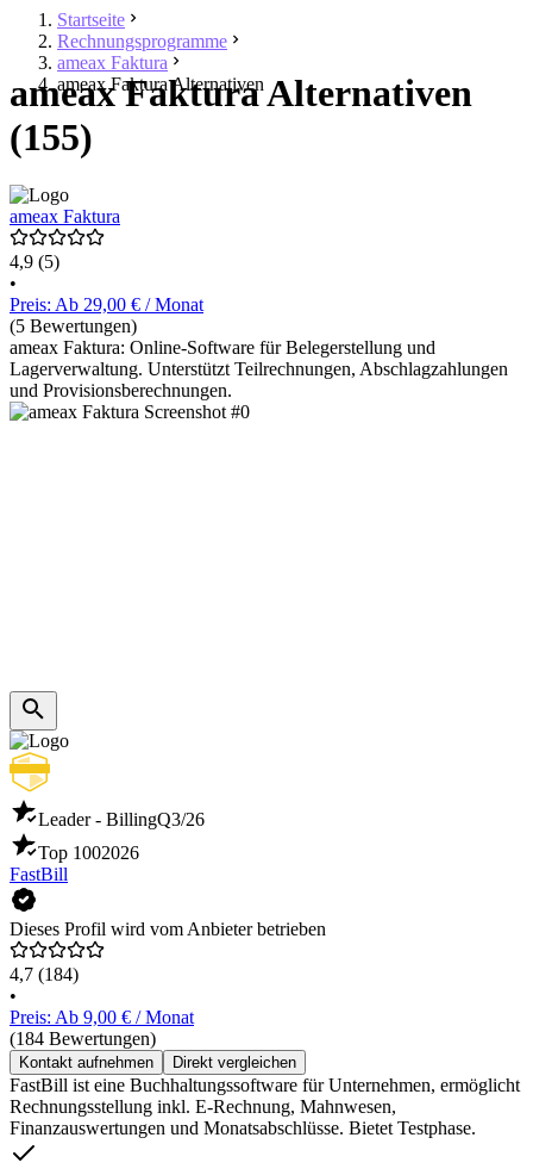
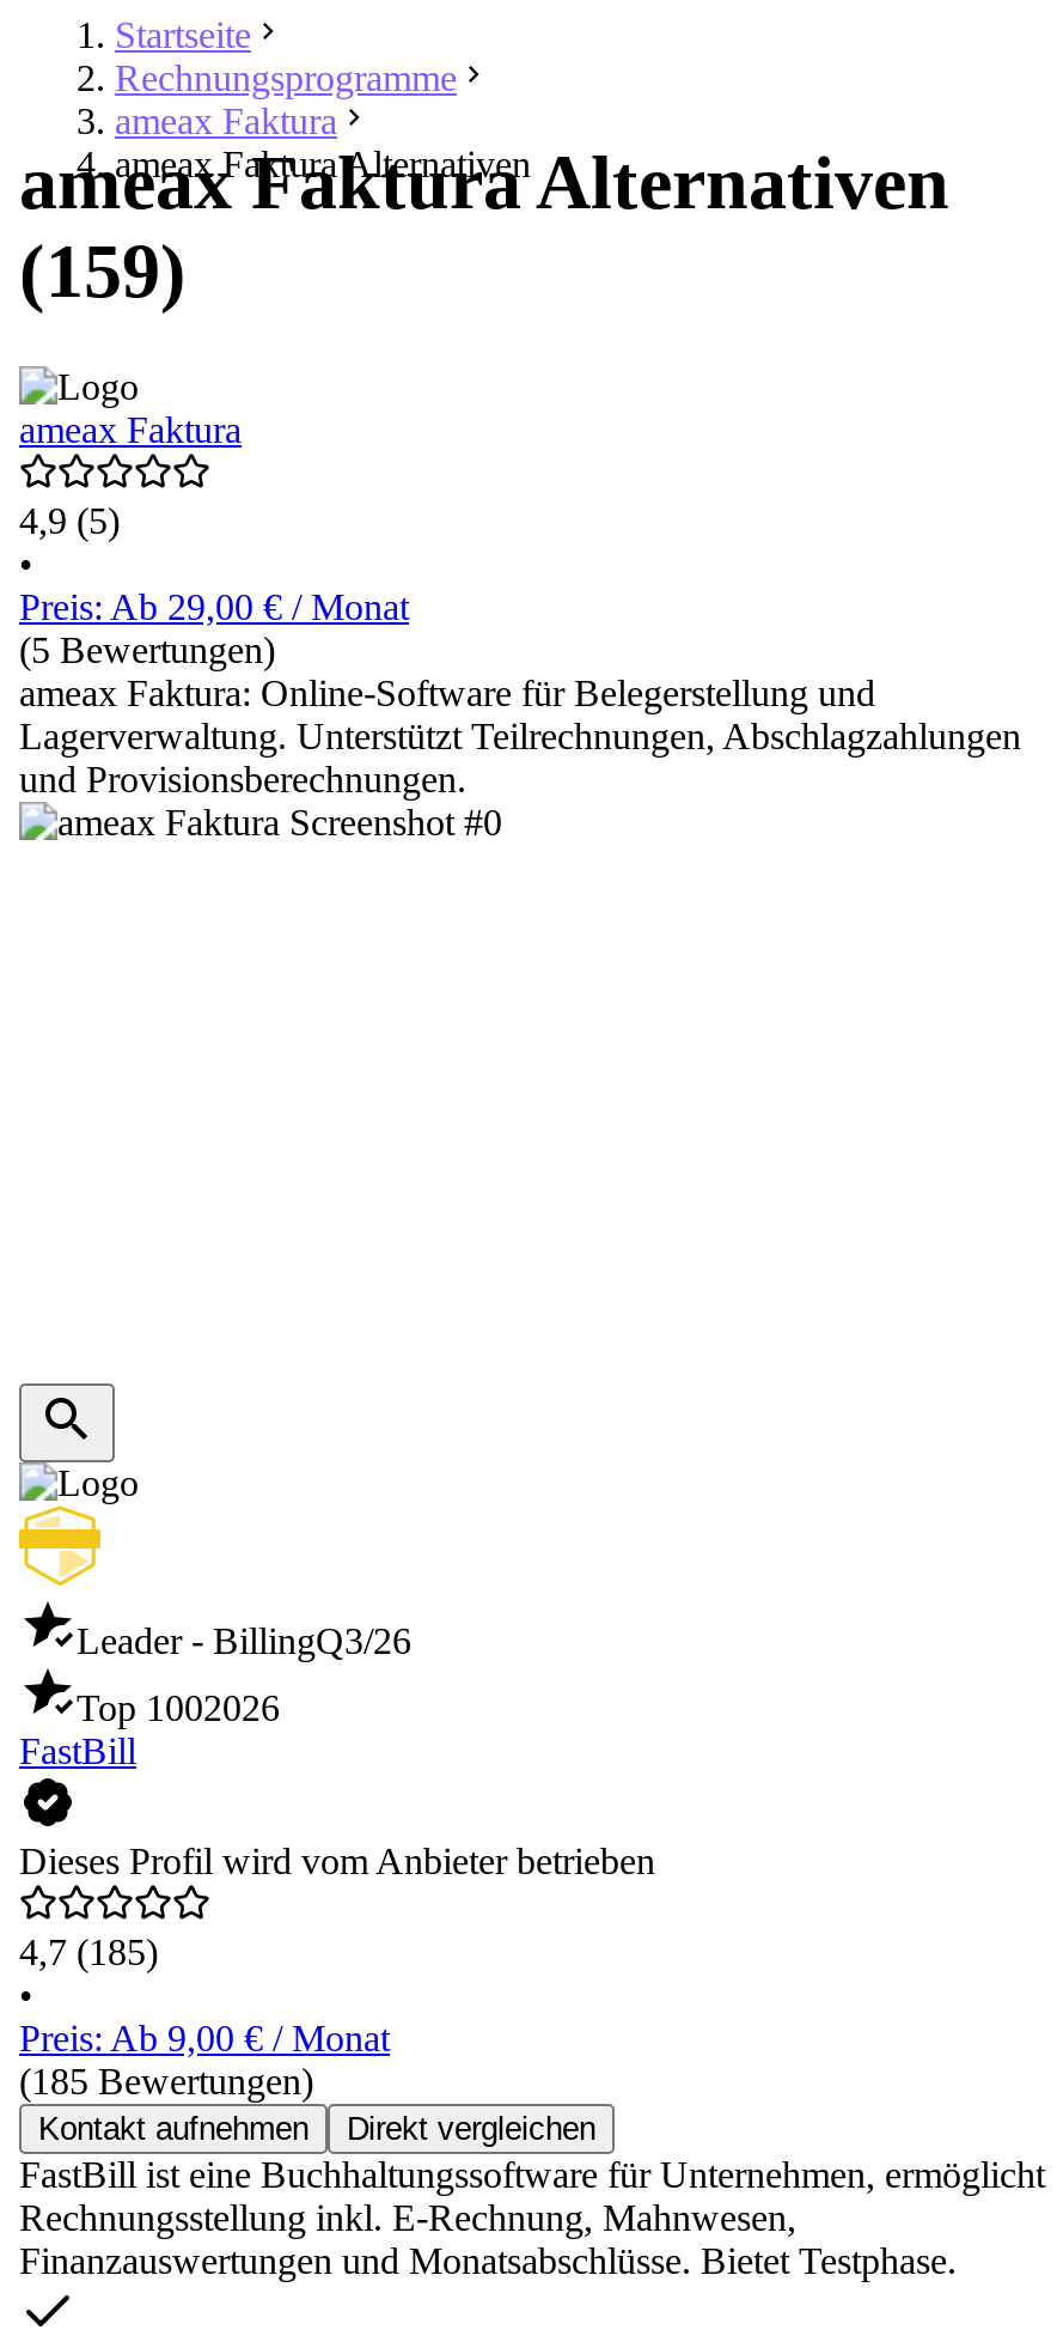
[10,115,93,158] (155) -> [19,227,187,313] (159)
[10,964,79,985] 4,7 (184) -> [19,1932,158,1973] 4,7 (185)
[10,1029,156,1049] (184 Bewertungen) -> [19,2061,313,2102] (185 Bewertungen)

